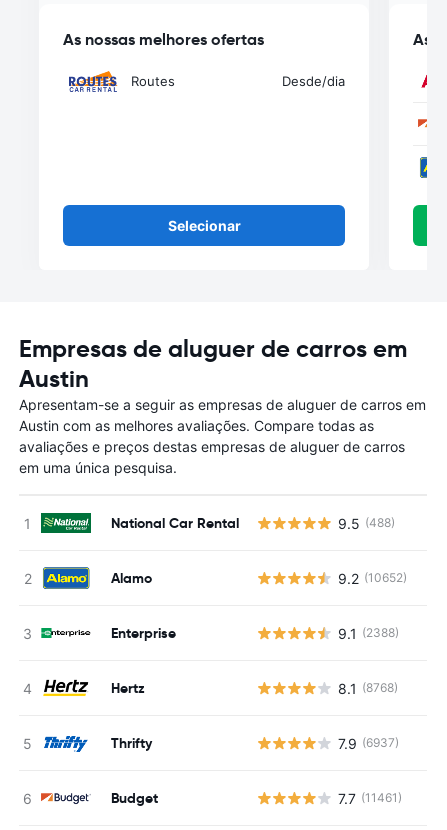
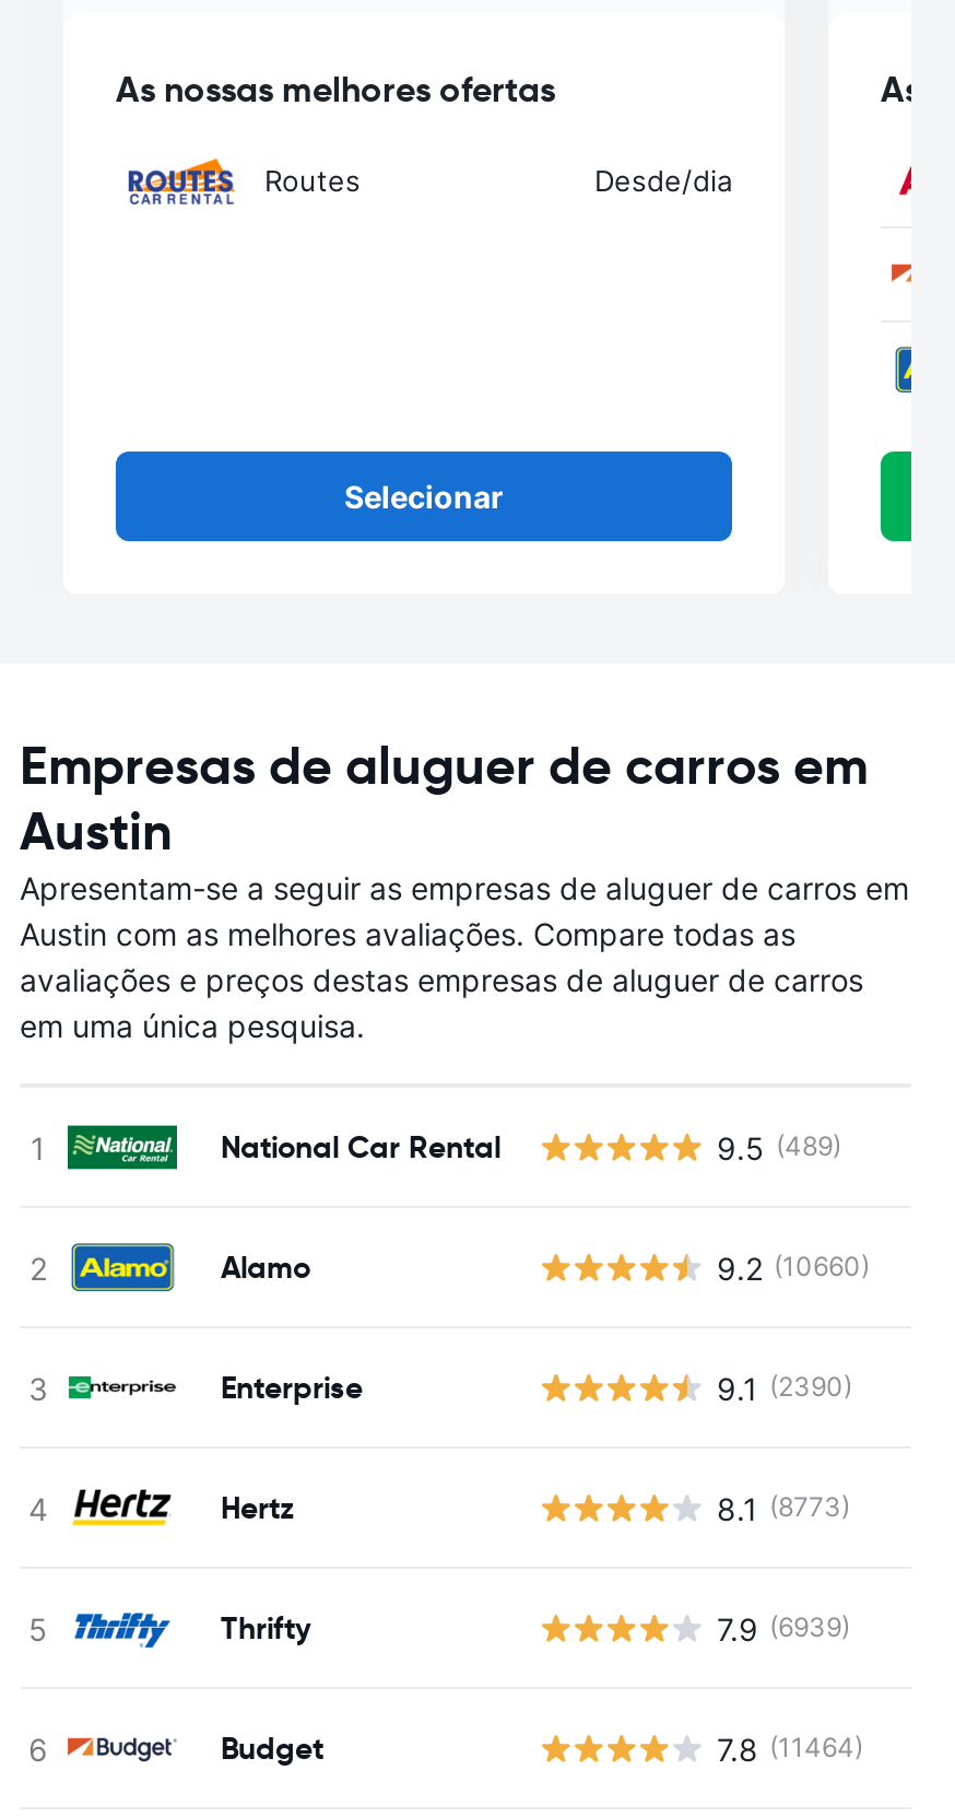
[338,514,395,531] 9.5 (488) -> [717,1128,841,1165] 9.5 (489)
[338,569,407,586] 9.2 (10652) -> [717,1249,870,1286] 9.2 (10660)
[338,624,399,641] 9.1 (2388) -> [717,1369,852,1406] 9.1 (2390)
[338,679,398,696] 8.1 (8768) -> [717,1489,850,1526] 8.1 (8773)
[338,734,399,751] 7.9 (6937) -> [717,1609,850,1646] 7.9 (6939)
[338,789,402,806] 7.7 (11461) -> [717,1730,863,1767] 7.8 (11464)

